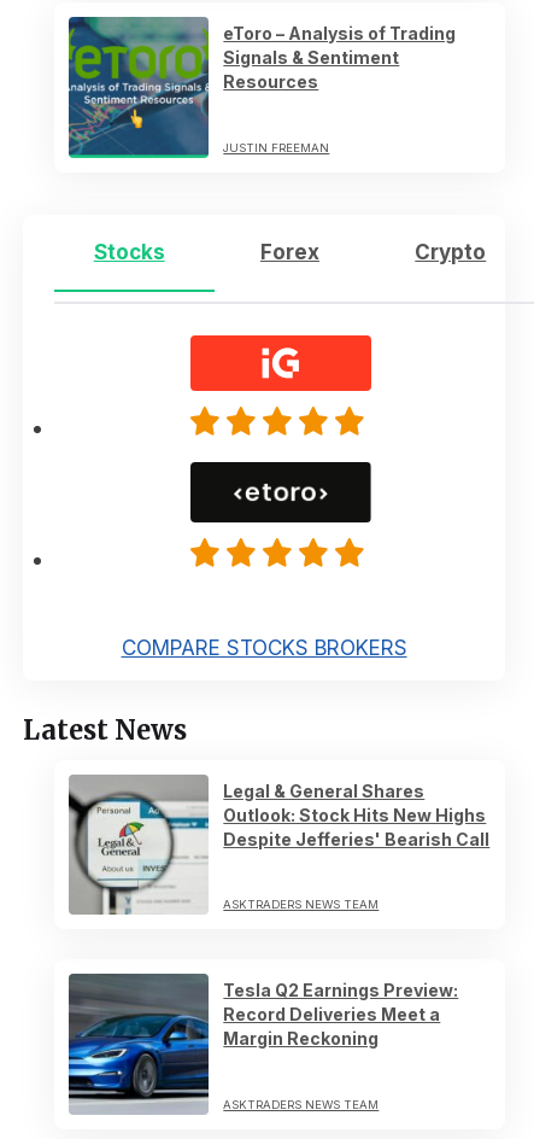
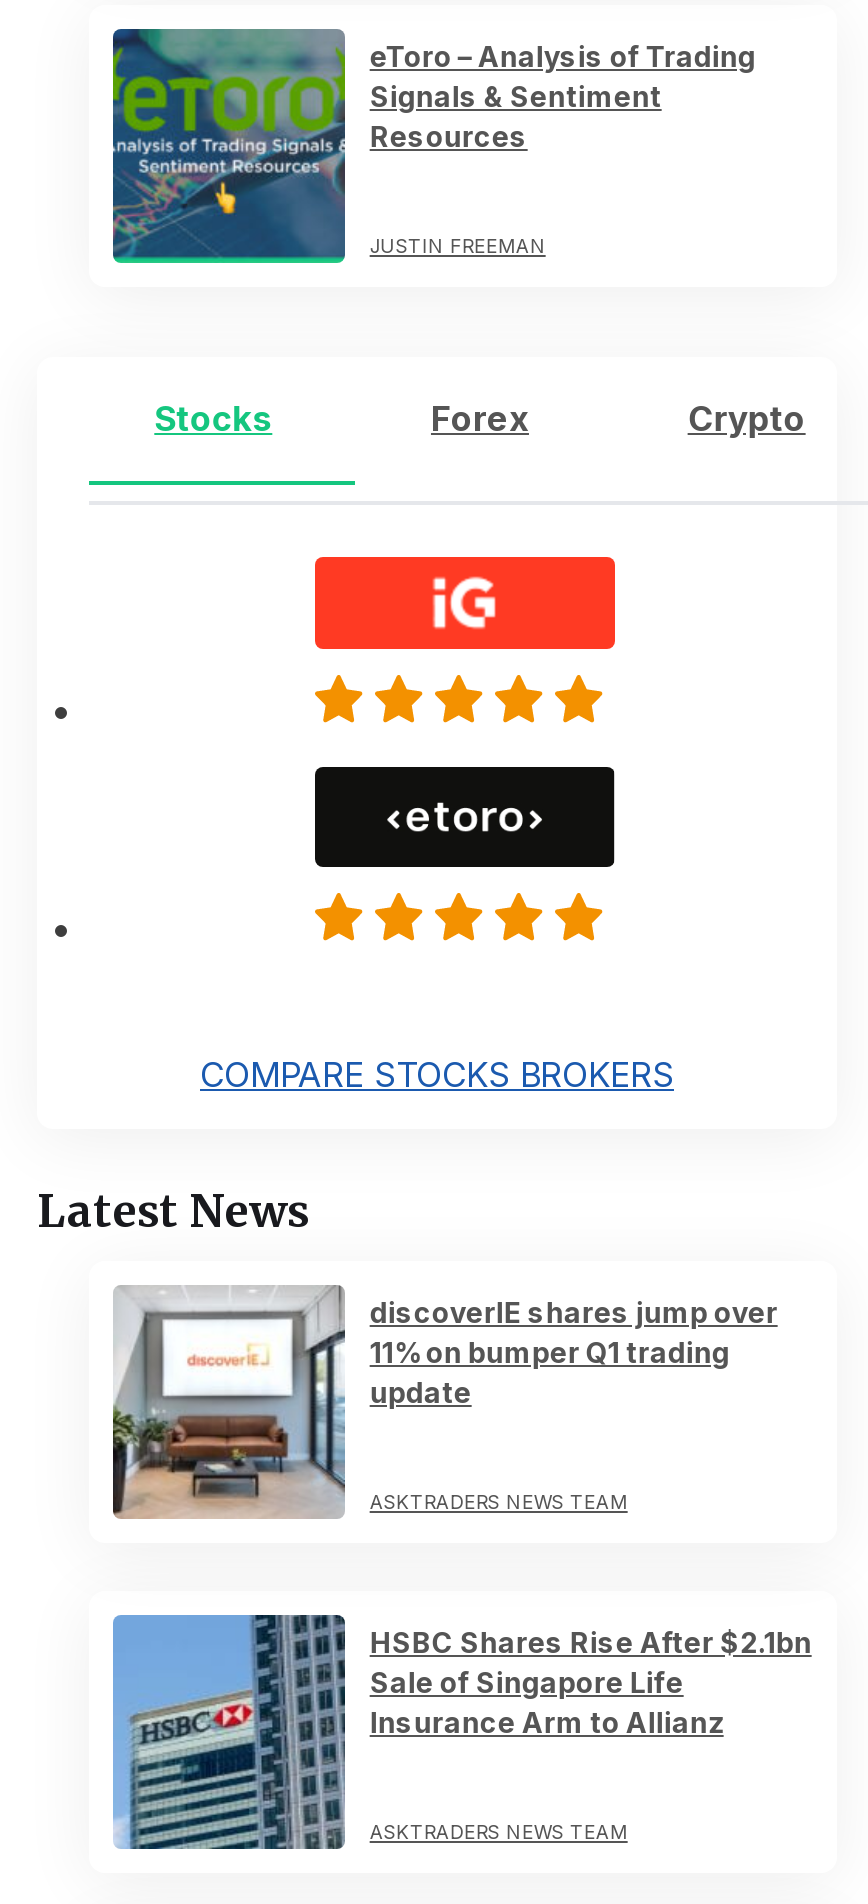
[68,776,490,915] [image] | Legal & General Shares | Outlook: Stock Hits New Highs | Despite Jefferies' Bearish Call -> [113,1289,778,1519] [image] | discoverIE shares jump over | 11% on bumper Q1 trading | update
[68,972,458,1114] [image] | Tesla Q2 Earnings Preview: | Record Deliveries Meet a | Margin Reckoning -> [111,1613,812,1849] [image] | HSBC Shares Rise After $2.1bn | Sale of Singapore Life | Insurance Arm to Allianz

